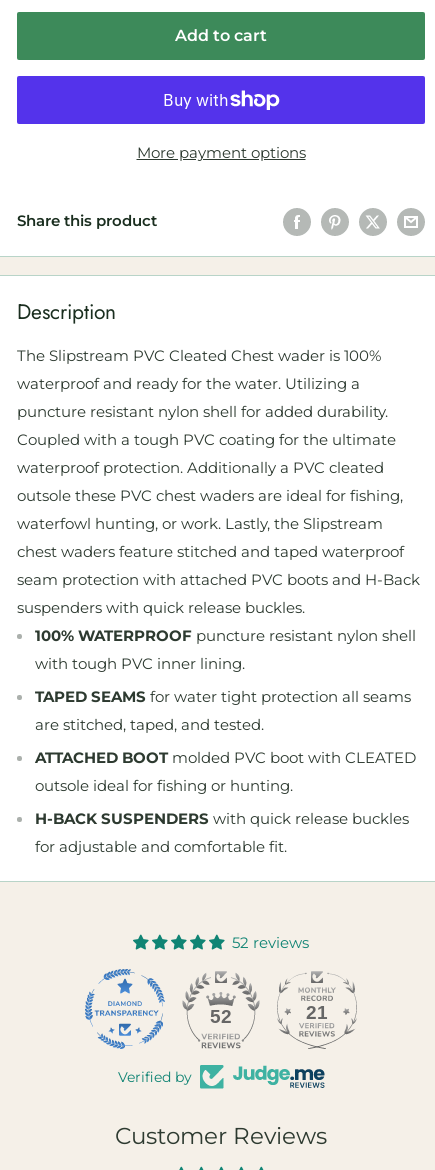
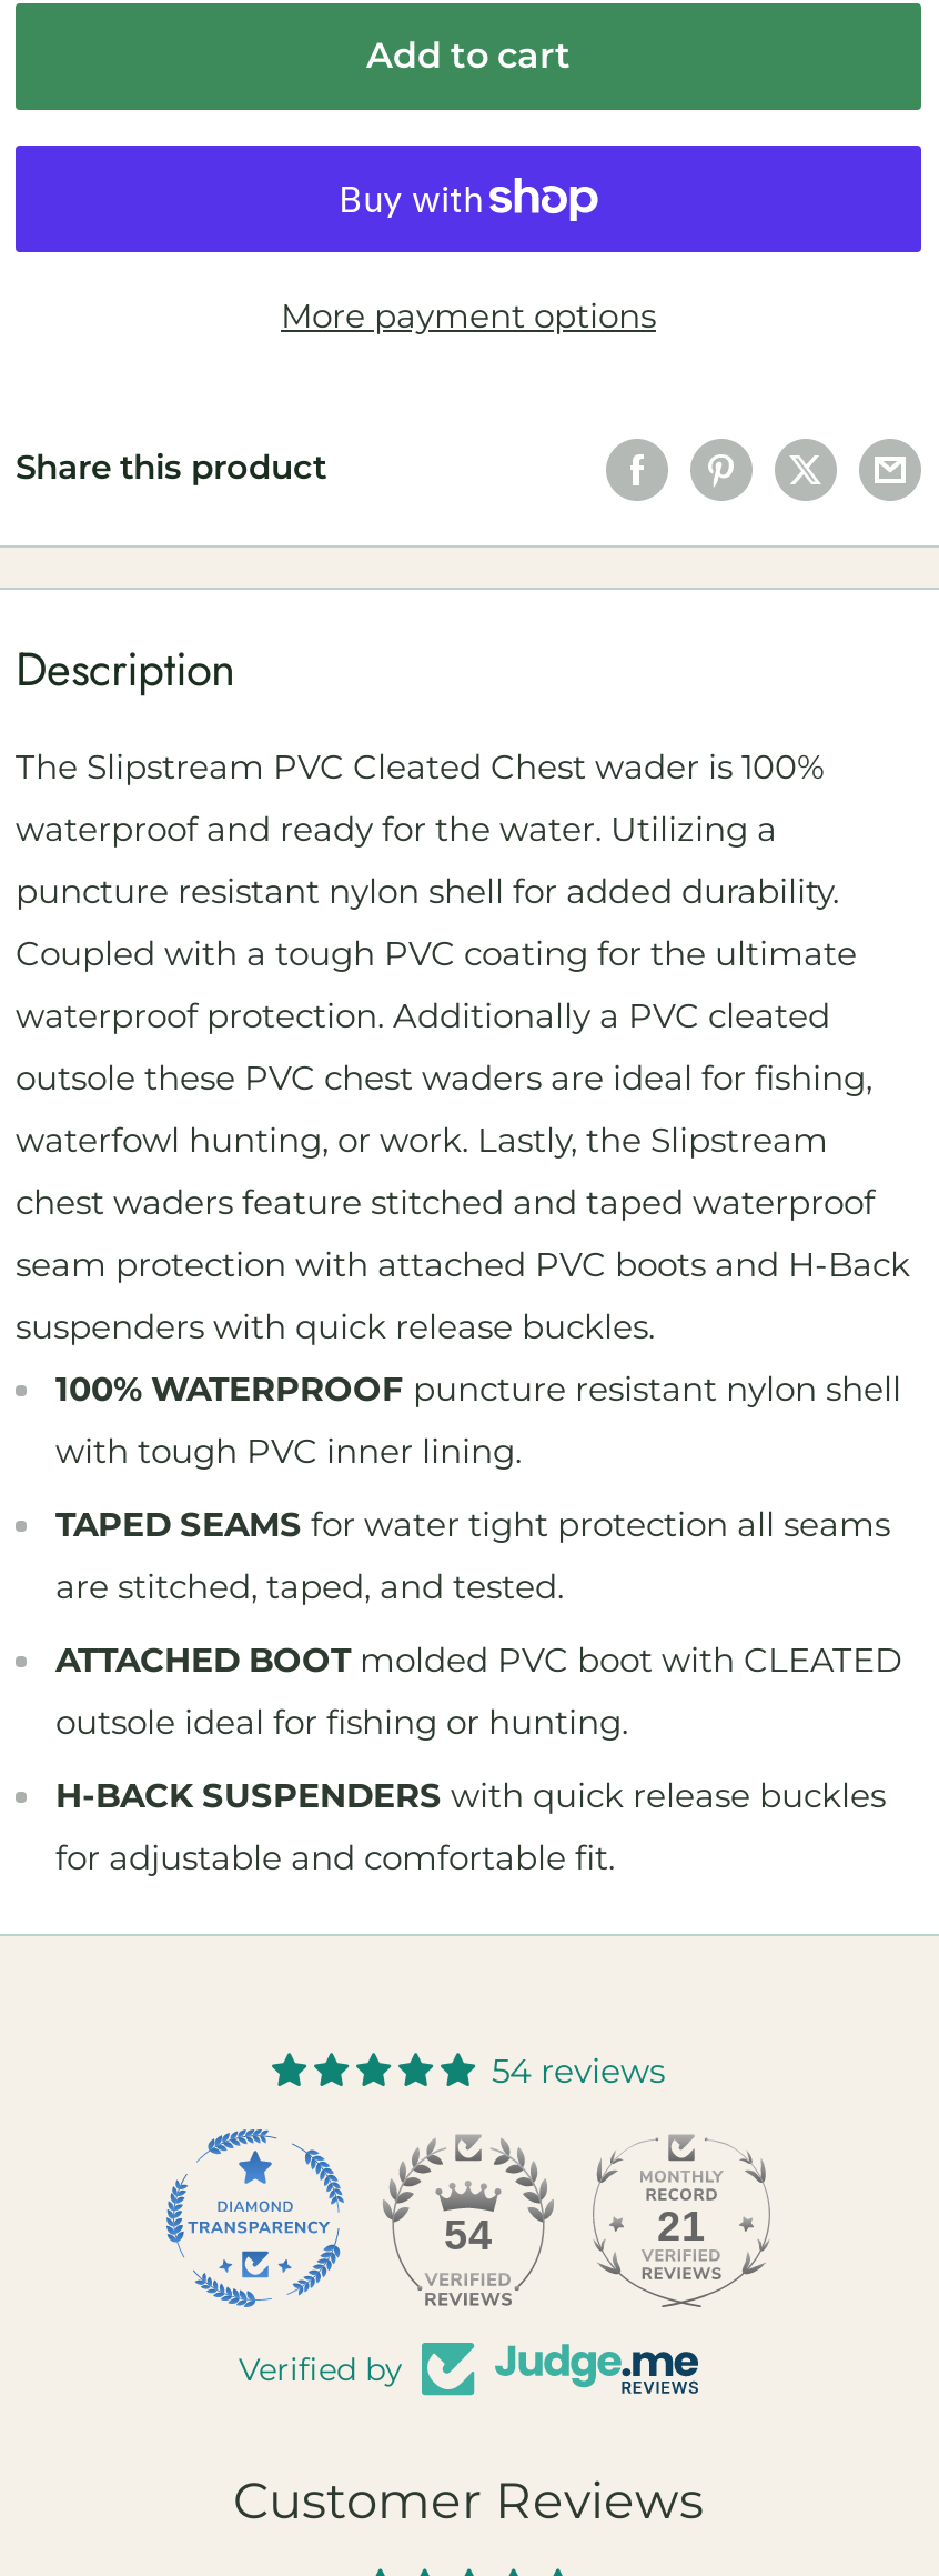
[232,933,309,952] 52 reviews -> [492,2049,665,2092] 54 reviews
[210,1006,232,1027] 52 -> [444,2212,493,2258] 54

